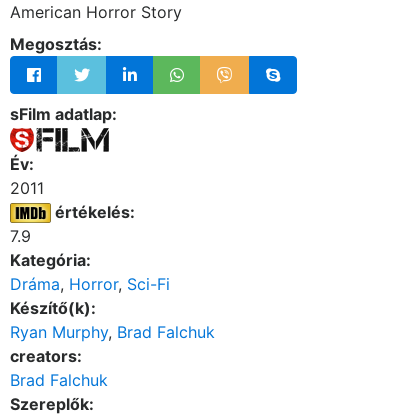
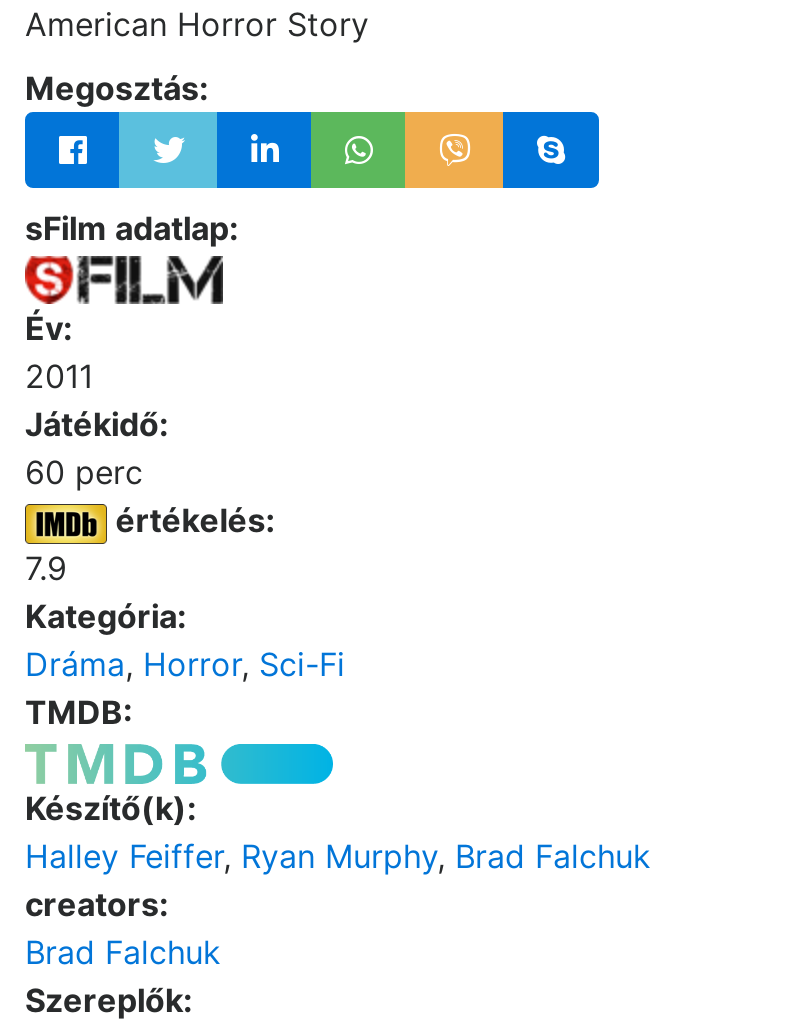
none -> [25,404,169,492] Játékidő: | 60 perc
none -> [25,692,133,732] TMDB:
[10,322,215,342] Ryan Murphy, Brad Falchuk -> [25,836,651,876] Halley Feiffer, Ryan Murphy, Brad Falchuk

